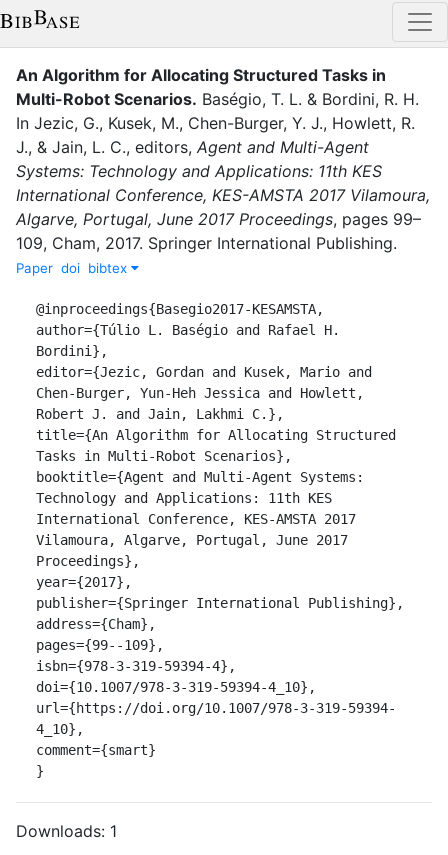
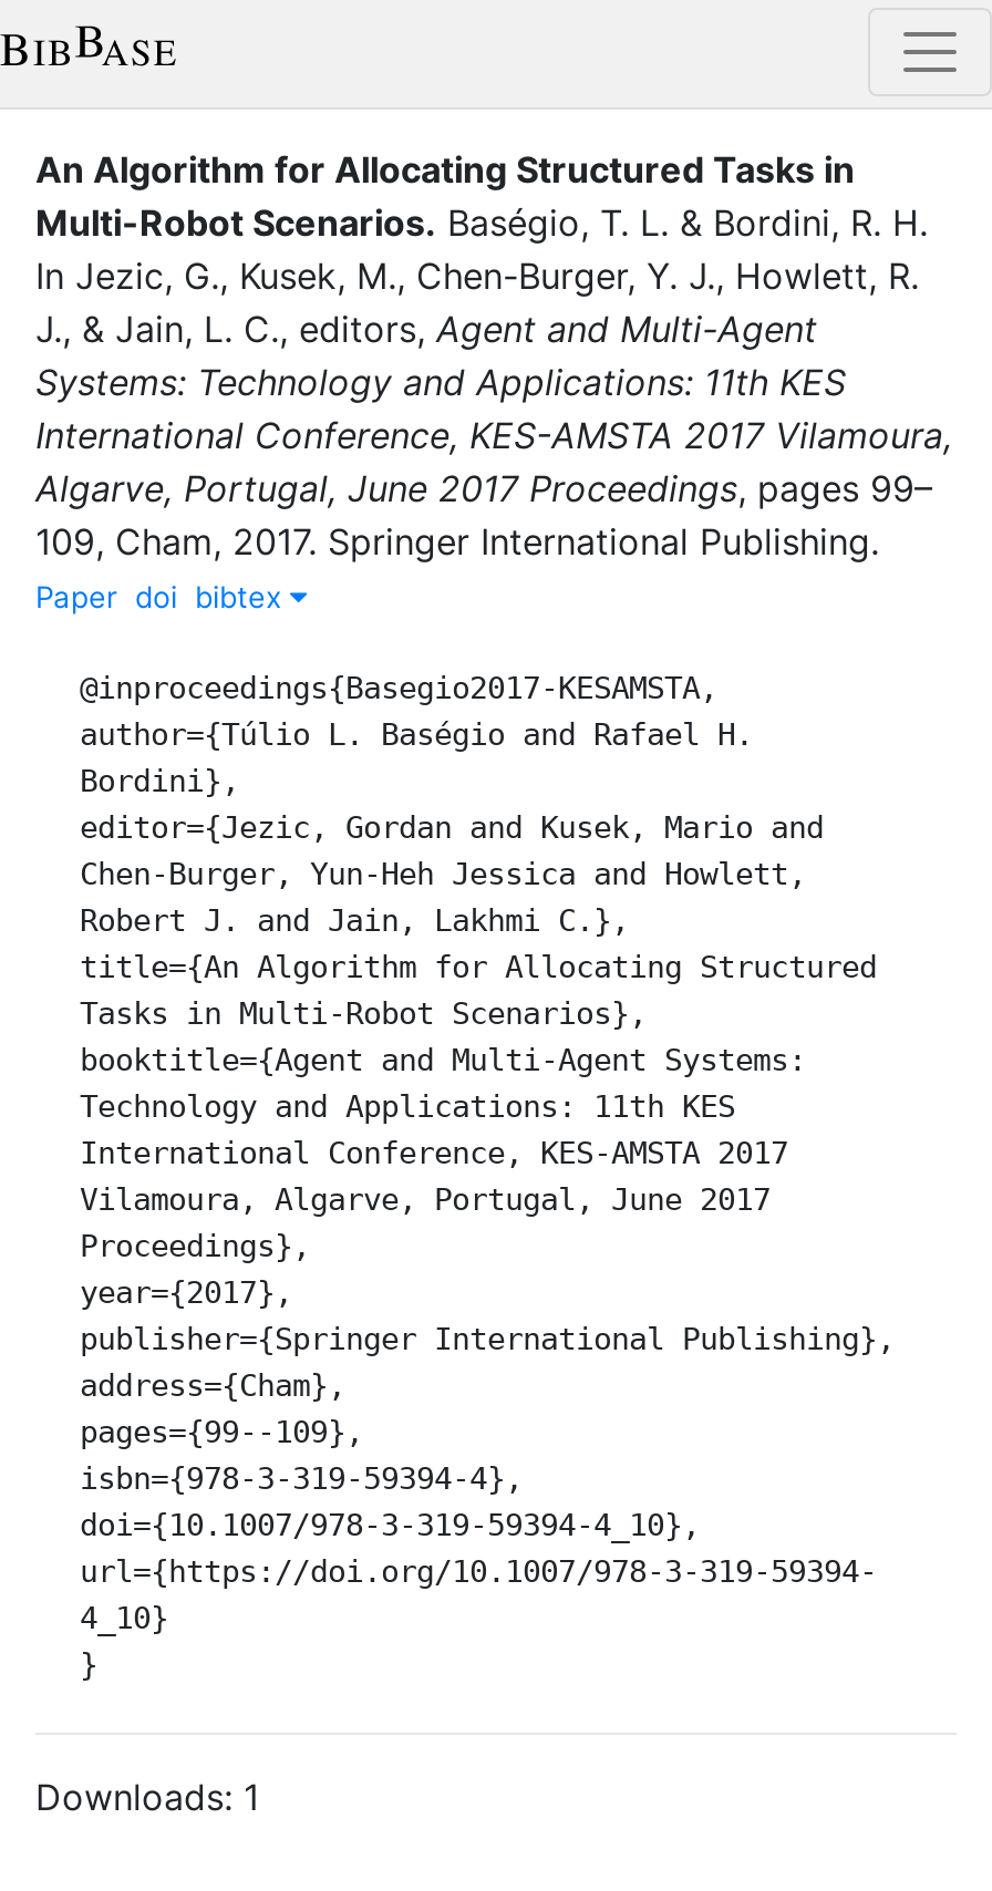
[36,721,156,758] 4_10}, | comment={smart} -> [80,1599,168,1634] 4_10}

